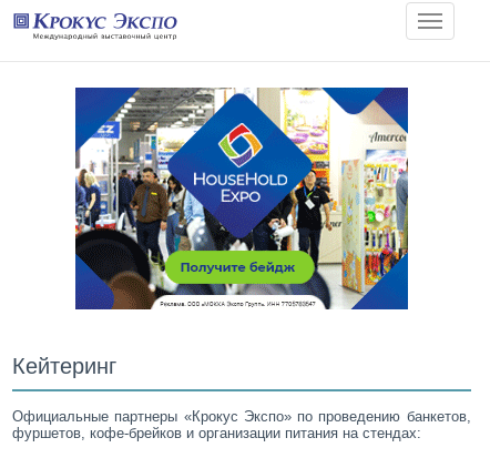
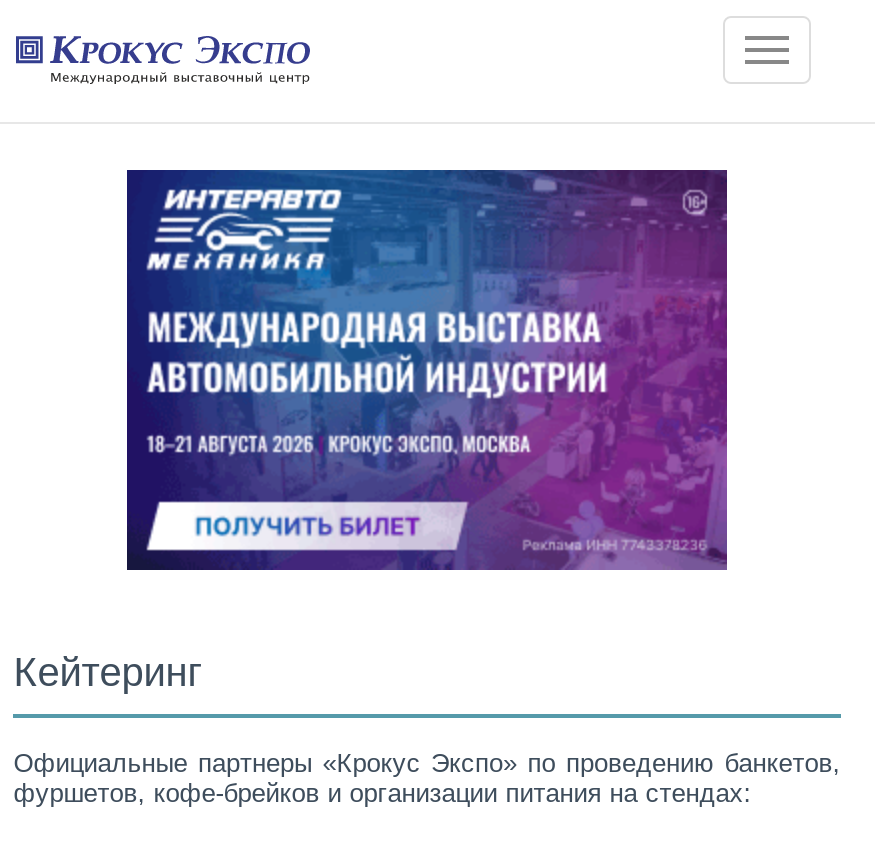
[74,88,409,311] [image] -> [125,168,729,572] [image]

